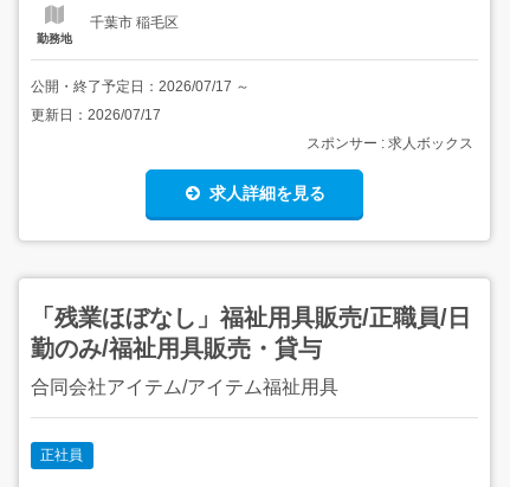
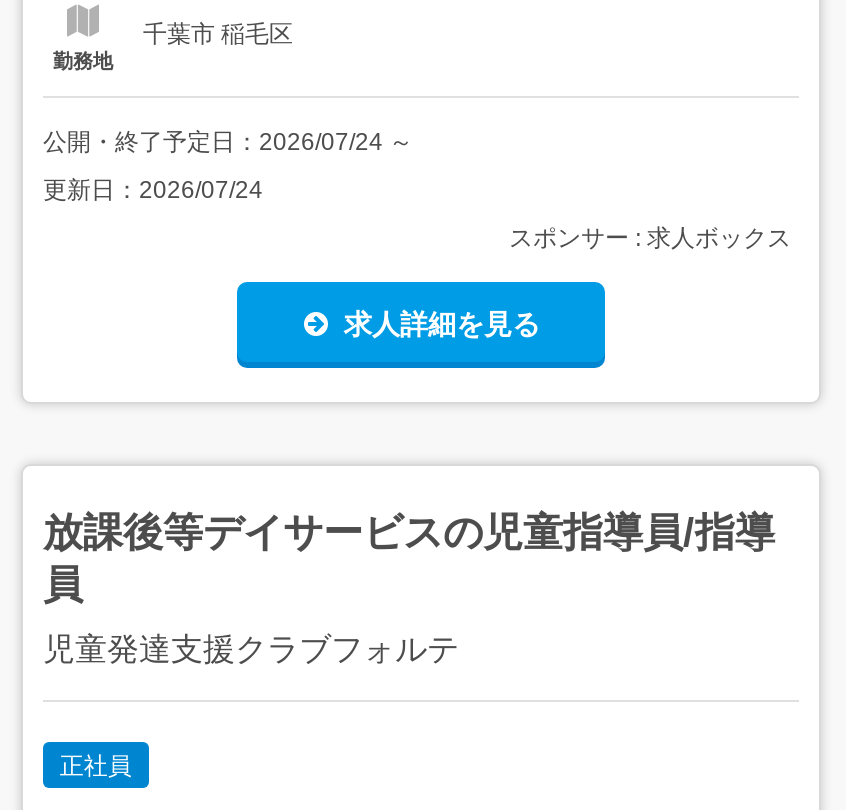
[31,78,250,95] 公開・終了予定日：2026/07/17～ -> [43,128,413,156] 公開・終了予定日：2026/07/24～
[31,106,161,123] 更新日：2026/07/17 -> [43,176,263,204] 更新日：2026/07/24
[31,304,471,361] 「残業ほぼなし」福祉用具販売/正職員/日 | 勤のみ/福祉用具販売・貸与 -> [43,509,775,605] 放課後等デイサービスの児童指導員/指導 | 員
[31,376,338,396] 合同会社アイテム/アイテム福祉用具 -> [43,631,459,665] 児童発達支援クラブフォルテ

